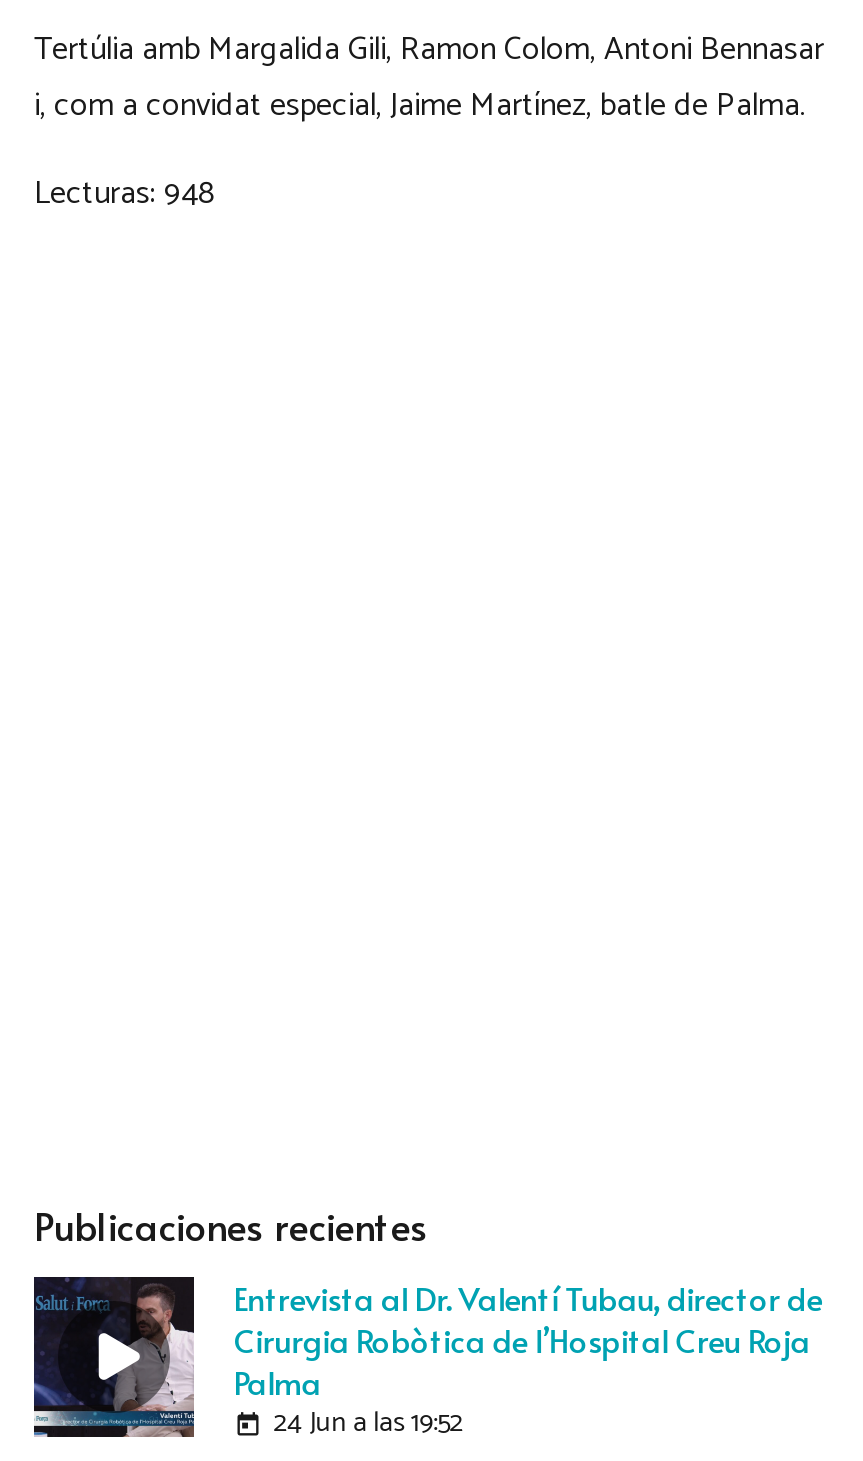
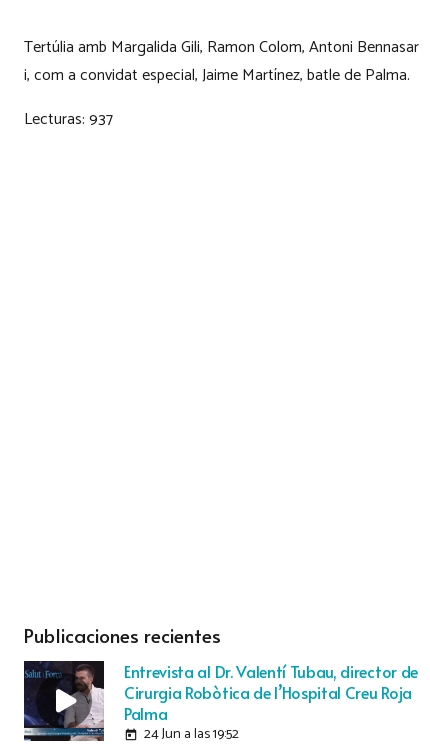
[34,167,216,221] Lecturas: 948 -> [24,106,113,133] Lecturas: 937

